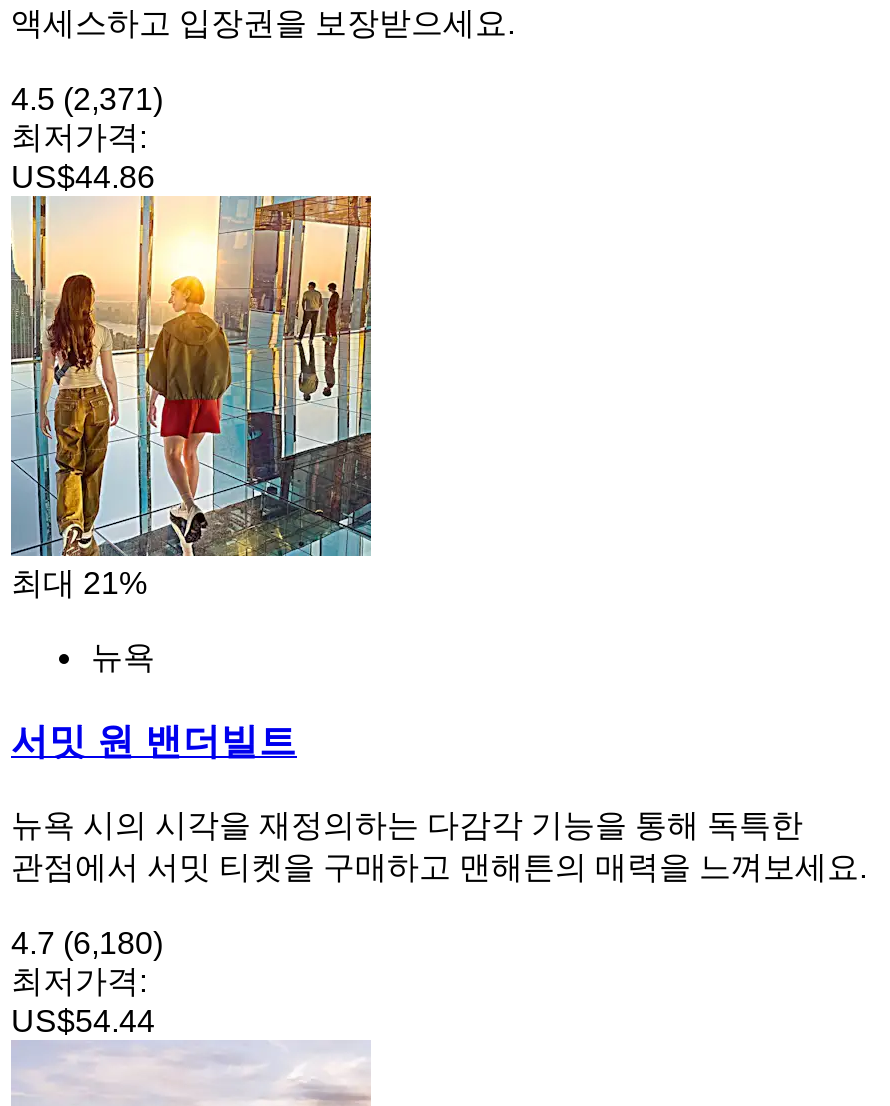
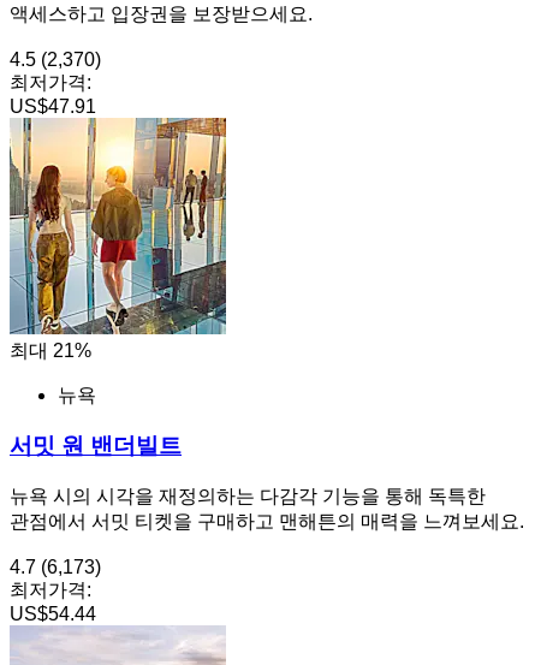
[11,81,163,115] 4.5 (2,371) -> [10,49,101,69] 4.5 (2,370)
[11,159,155,193] US$44.86 -> [10,96,96,116] US$47.91
[11,926,163,960] 4.7 (6,180) -> [10,557,101,577] 4.7 (6,173)

